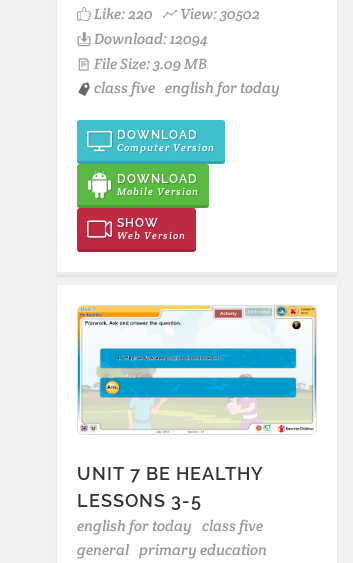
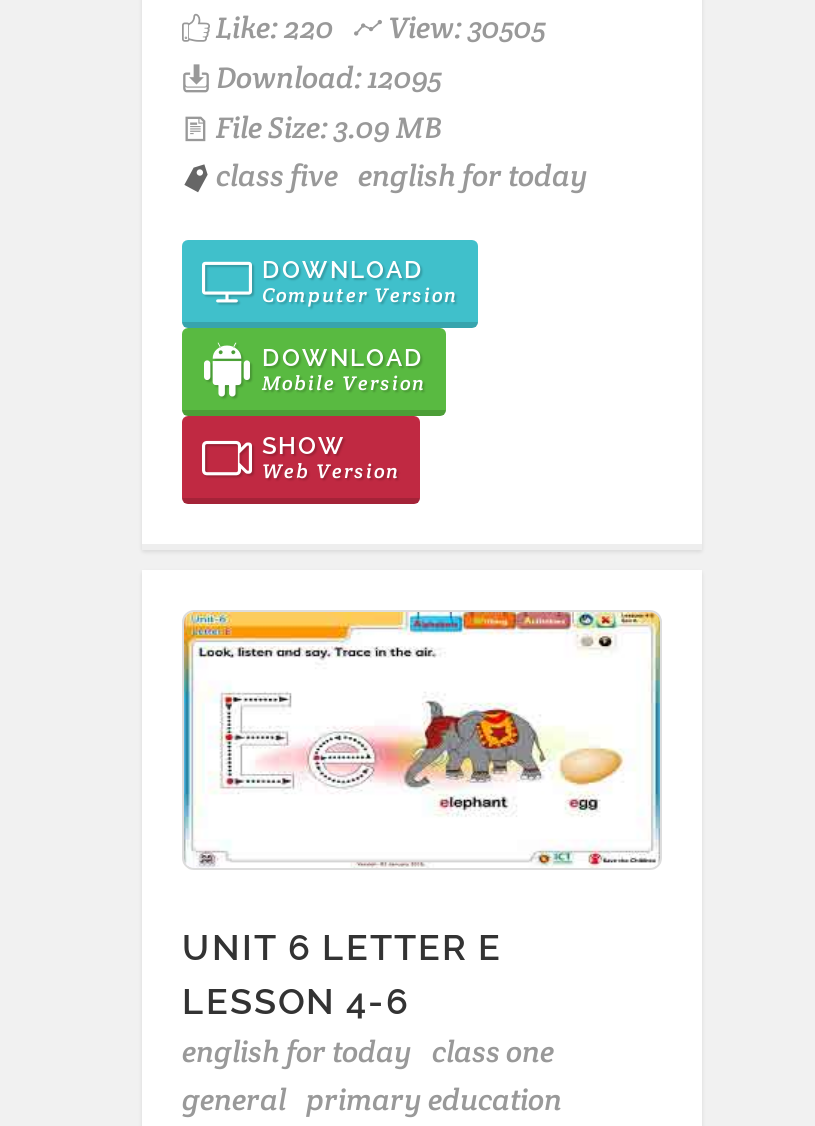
[94,4,260,23] Like:220 View: 30502 -> [216,8,546,46] Like:220 View: 30505
[94,29,208,48] Download: 12094 -> [216,58,442,96] Download: 12095
[77,305,316,535] [image] | UNIT 7 BE HEALTHY | LESSONS 3-5 | english for today class five -> [182,610,660,1070] [image] | UNIT 6 LETTER E | LESSON 4-6 | english for today class one

